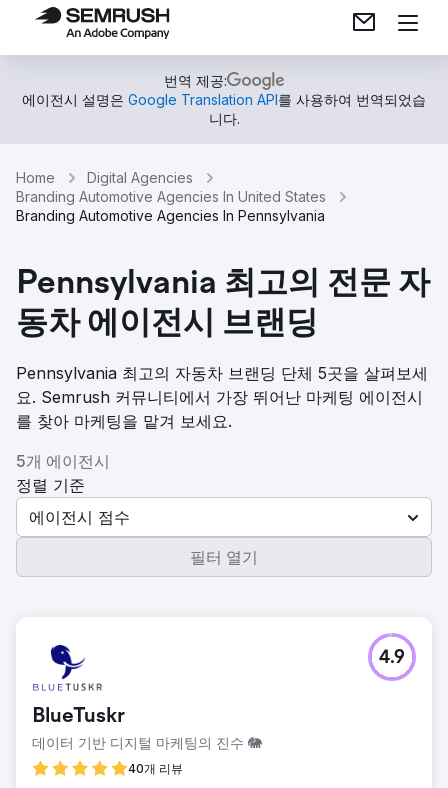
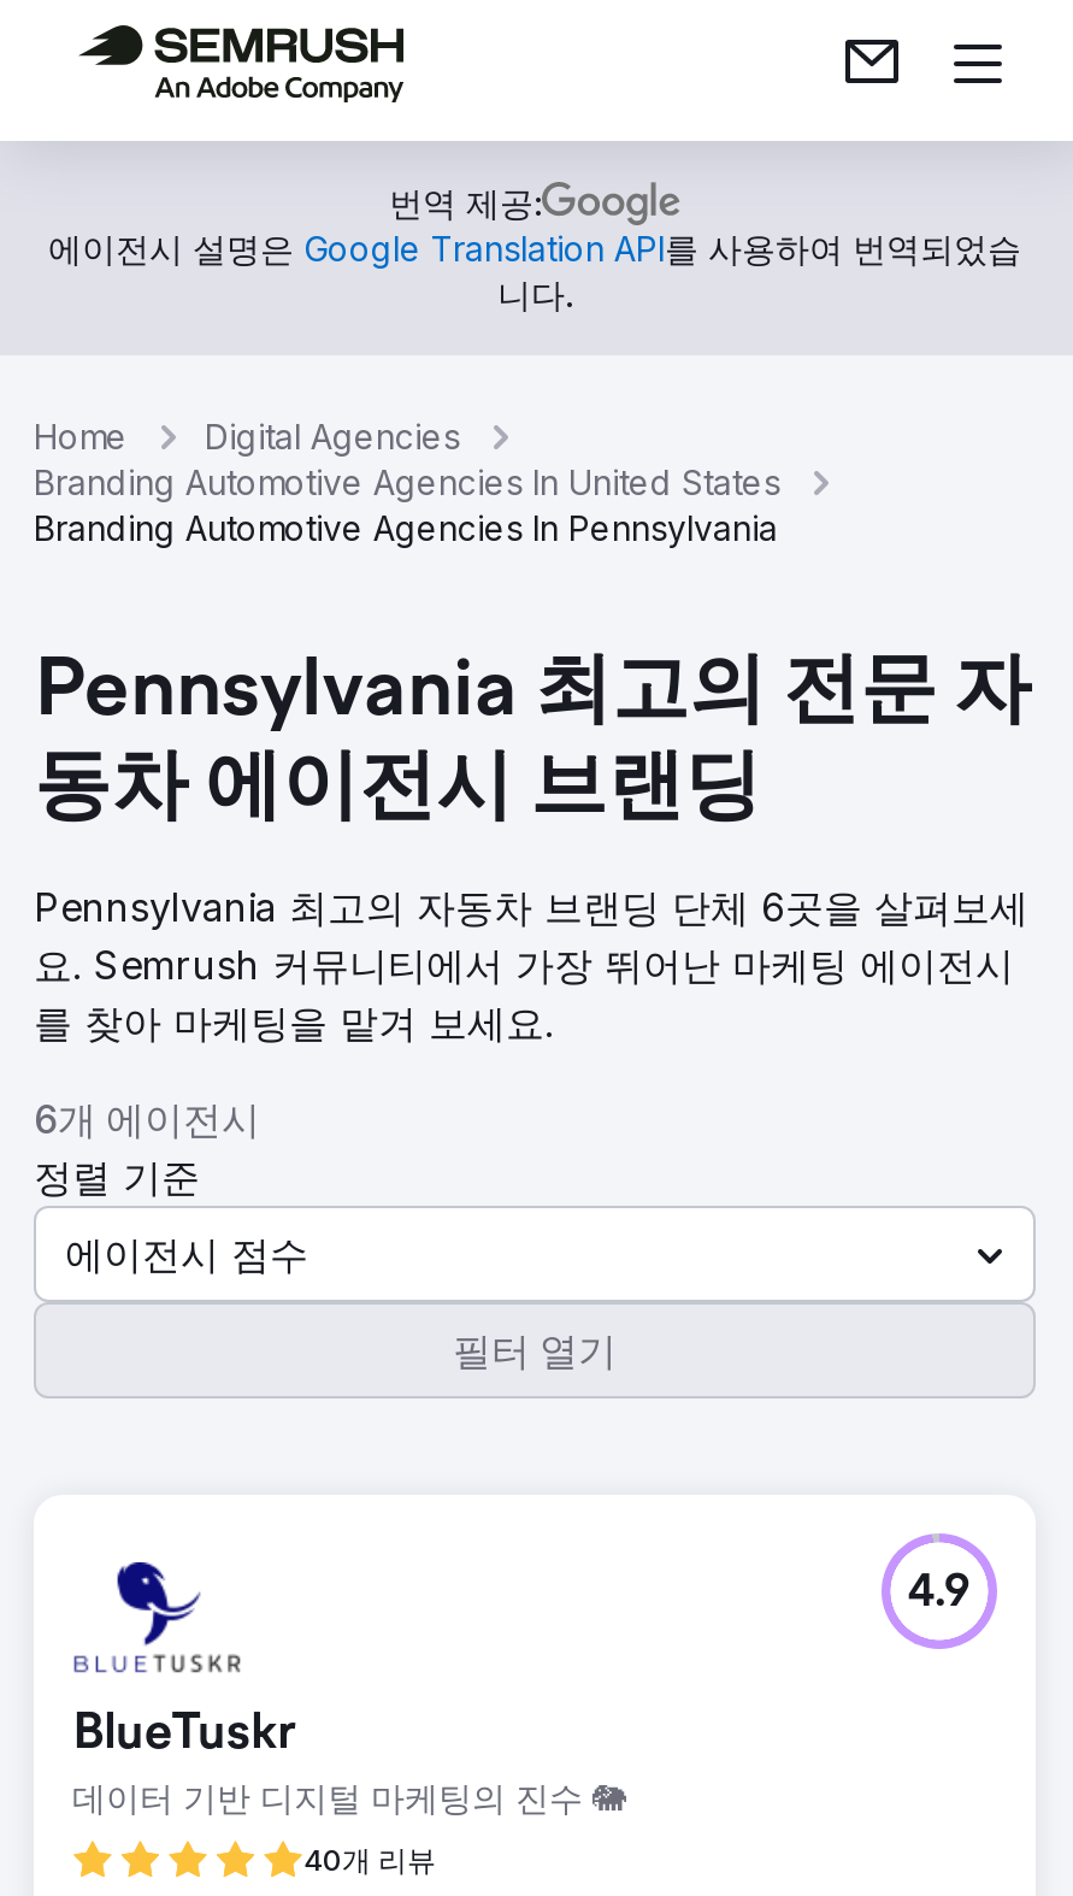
[16,363,428,383] Pennsylvania 최고의 자동차 브랜딩 단체 5곳을 살펴보세 -> [34,883,1028,931] Pennsylvania 최고의 자동차 브랜딩 단체 6곳을 살펴보세
[16,451,110,471] 5개 에이전시 -> [34,1095,260,1143] 6개 에이전시

